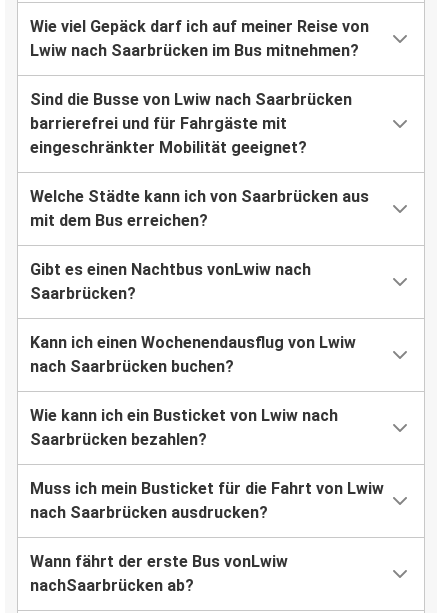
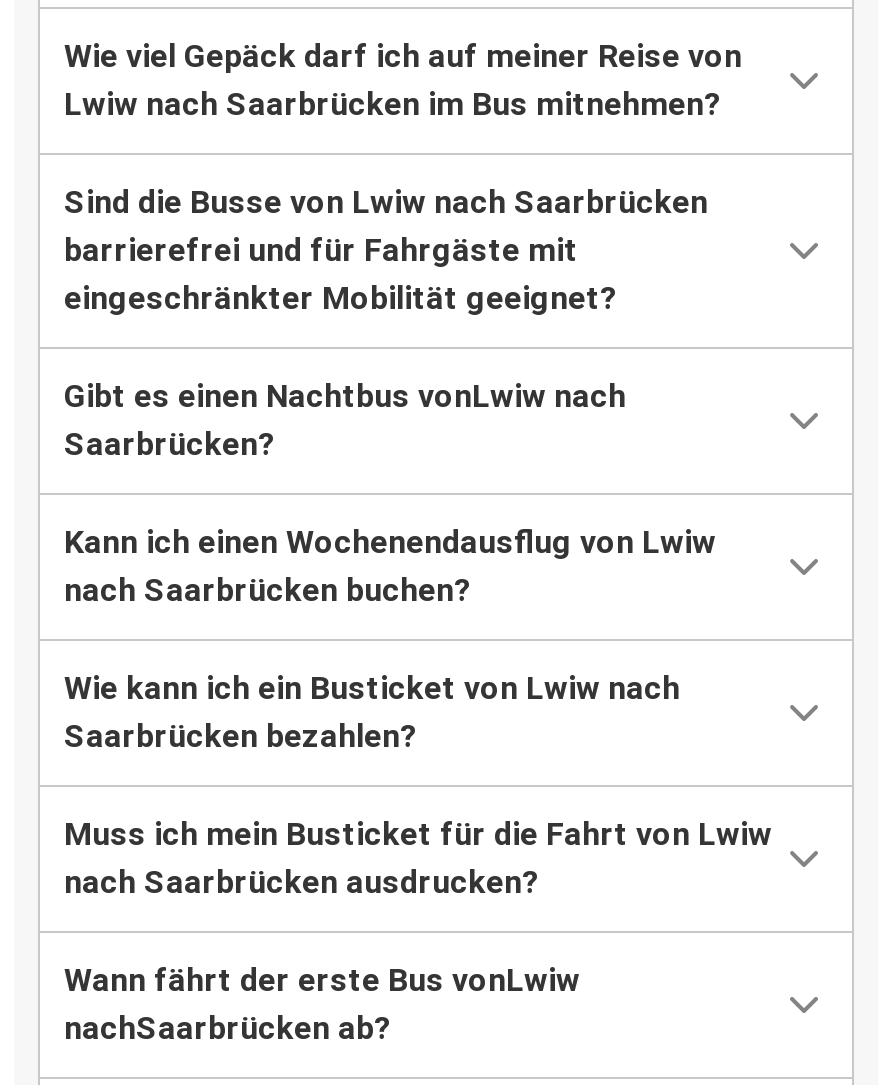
[30,187,369,230] Welche Städte kann ich von Saarbrücken aus | mit dem Bus erreichen? -> none

